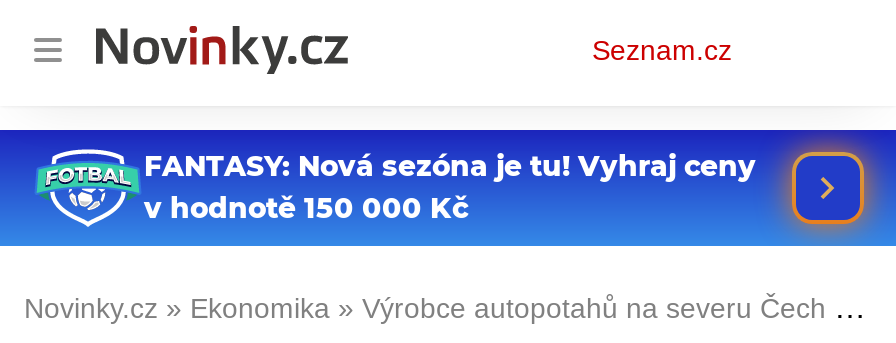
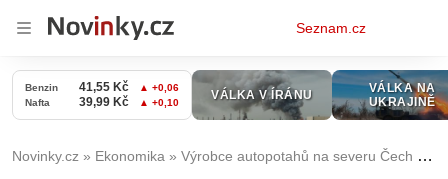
[6,128,890,248] [image] -> [3,68,445,125] [image]

